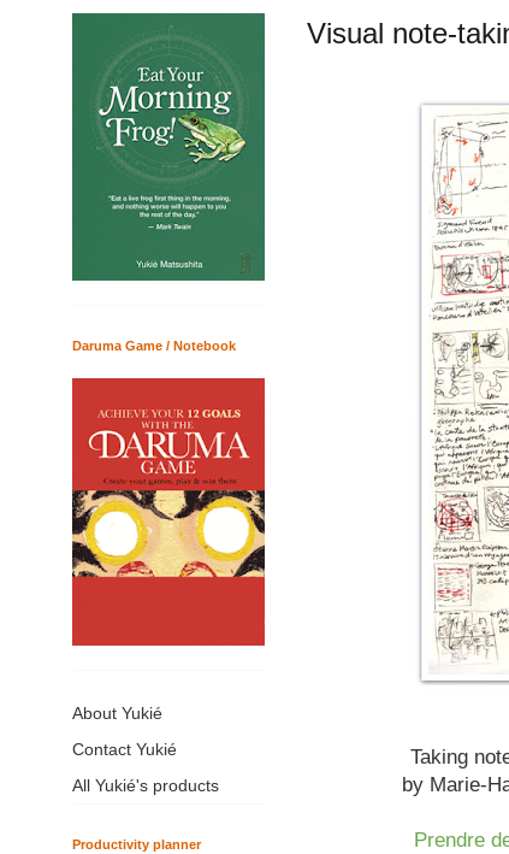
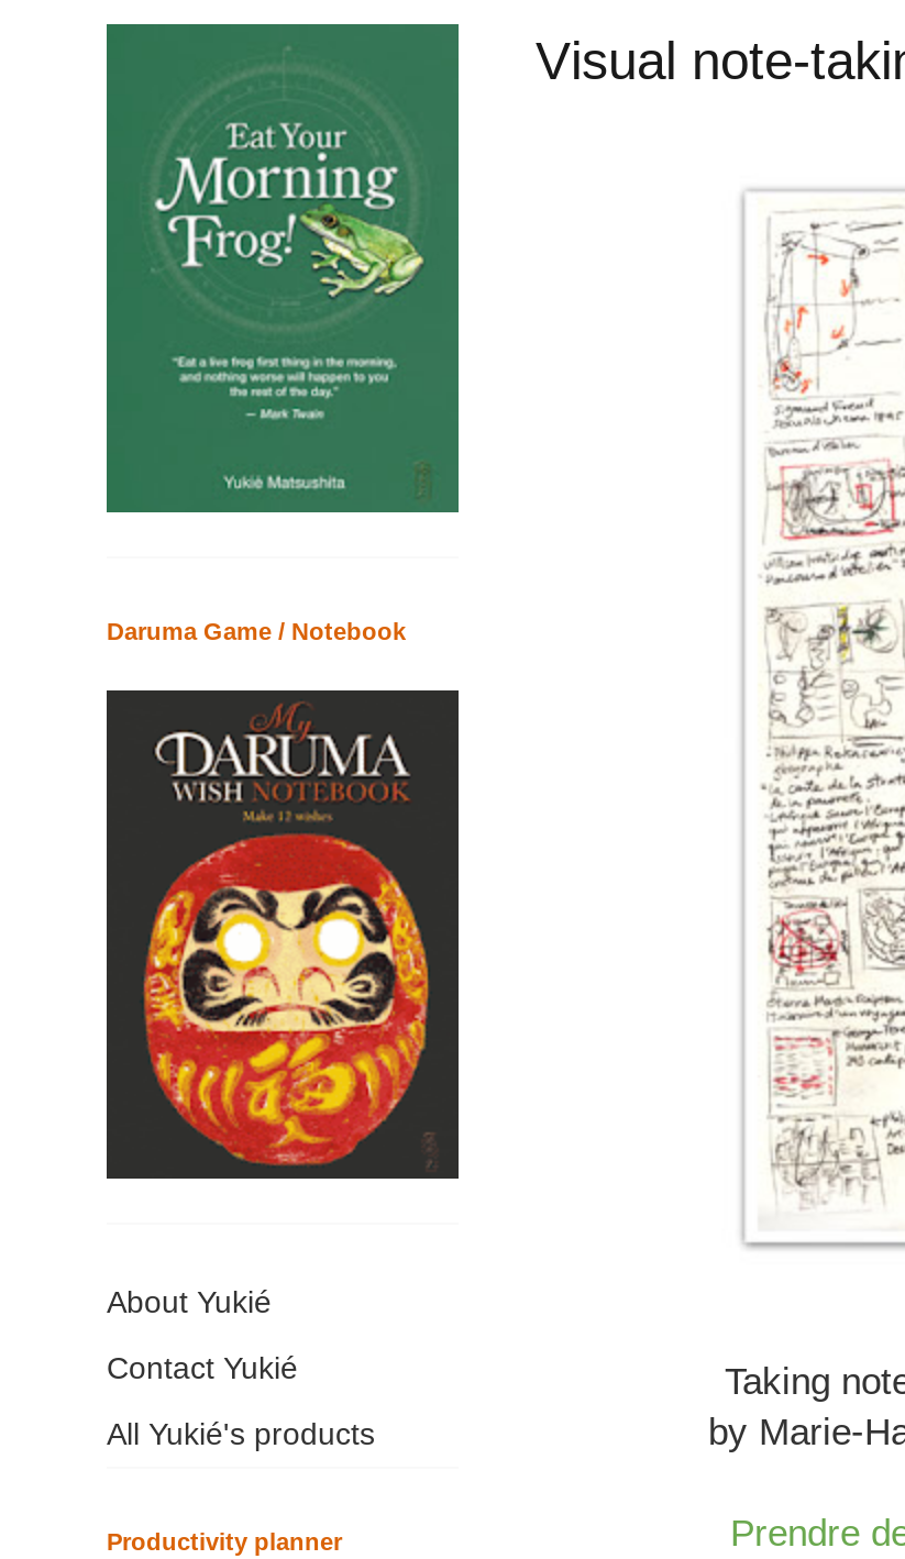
[71,377,266,647] [image] -> [104,688,461,1181] [image]

